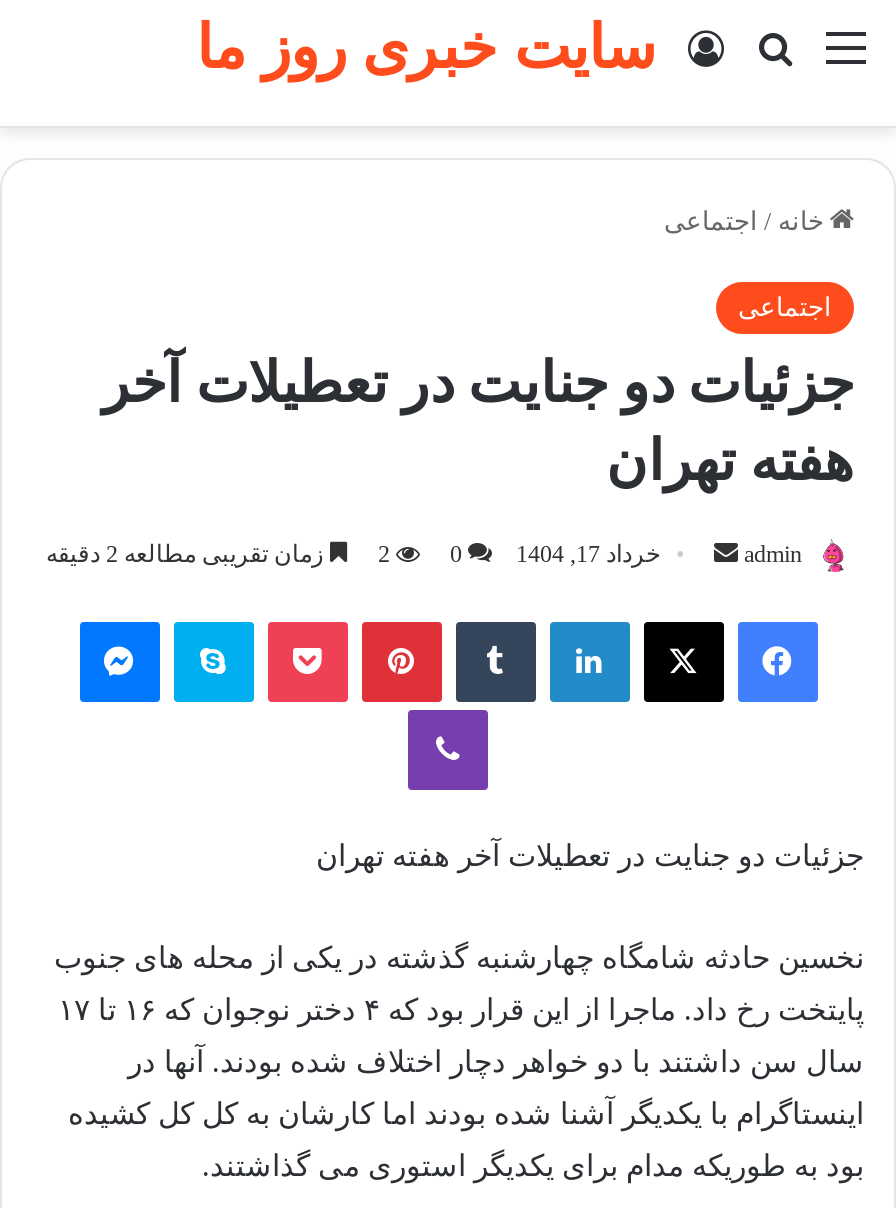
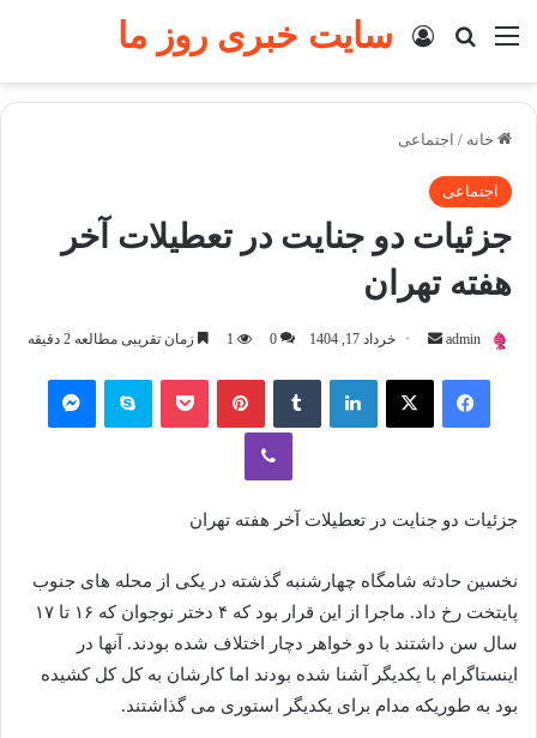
[378,540,390,568] 2 -> [227,331,234,347] 1

